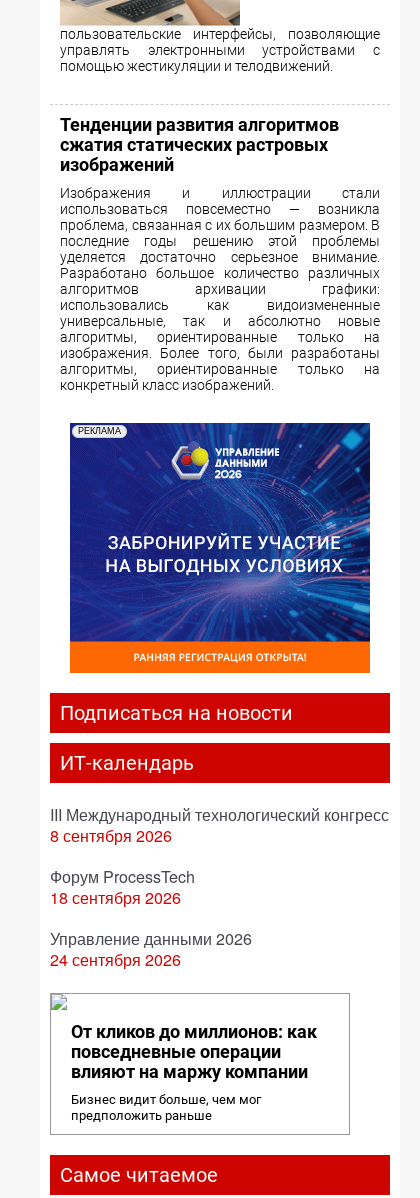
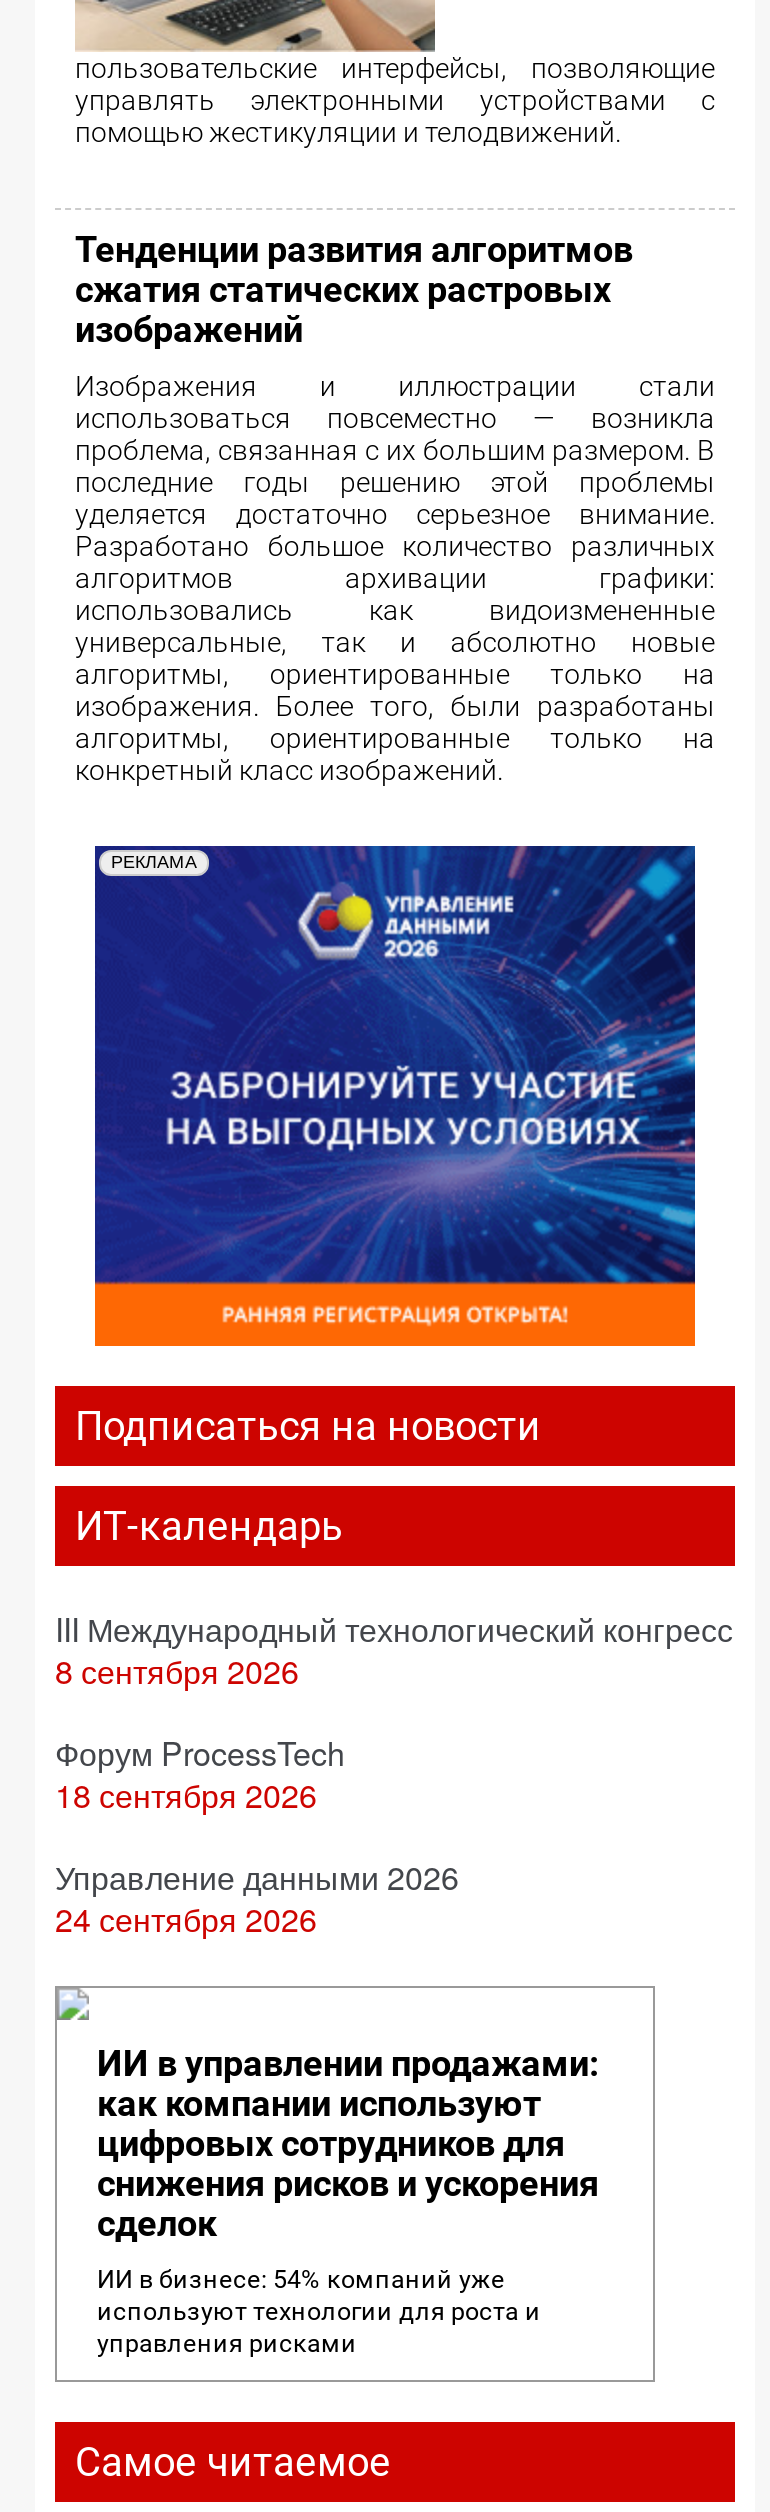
[71,1021,317,1082] От кликов до миллионов: как | повседневные операции | влияют на маржу компании -> [97,2042,599,2244] ИИ в управлении продажами: | как компании используют | цифровых сотрудников для | снижения рисков и ускорения | сделок
[71,1092,261,1123] Бизнес видит больше, чем мог | предположить раньше -> [97,2264,541,2358] ИИ в бизнесе: 54% компаний уже | используют технологии для роста и | управления рисками

